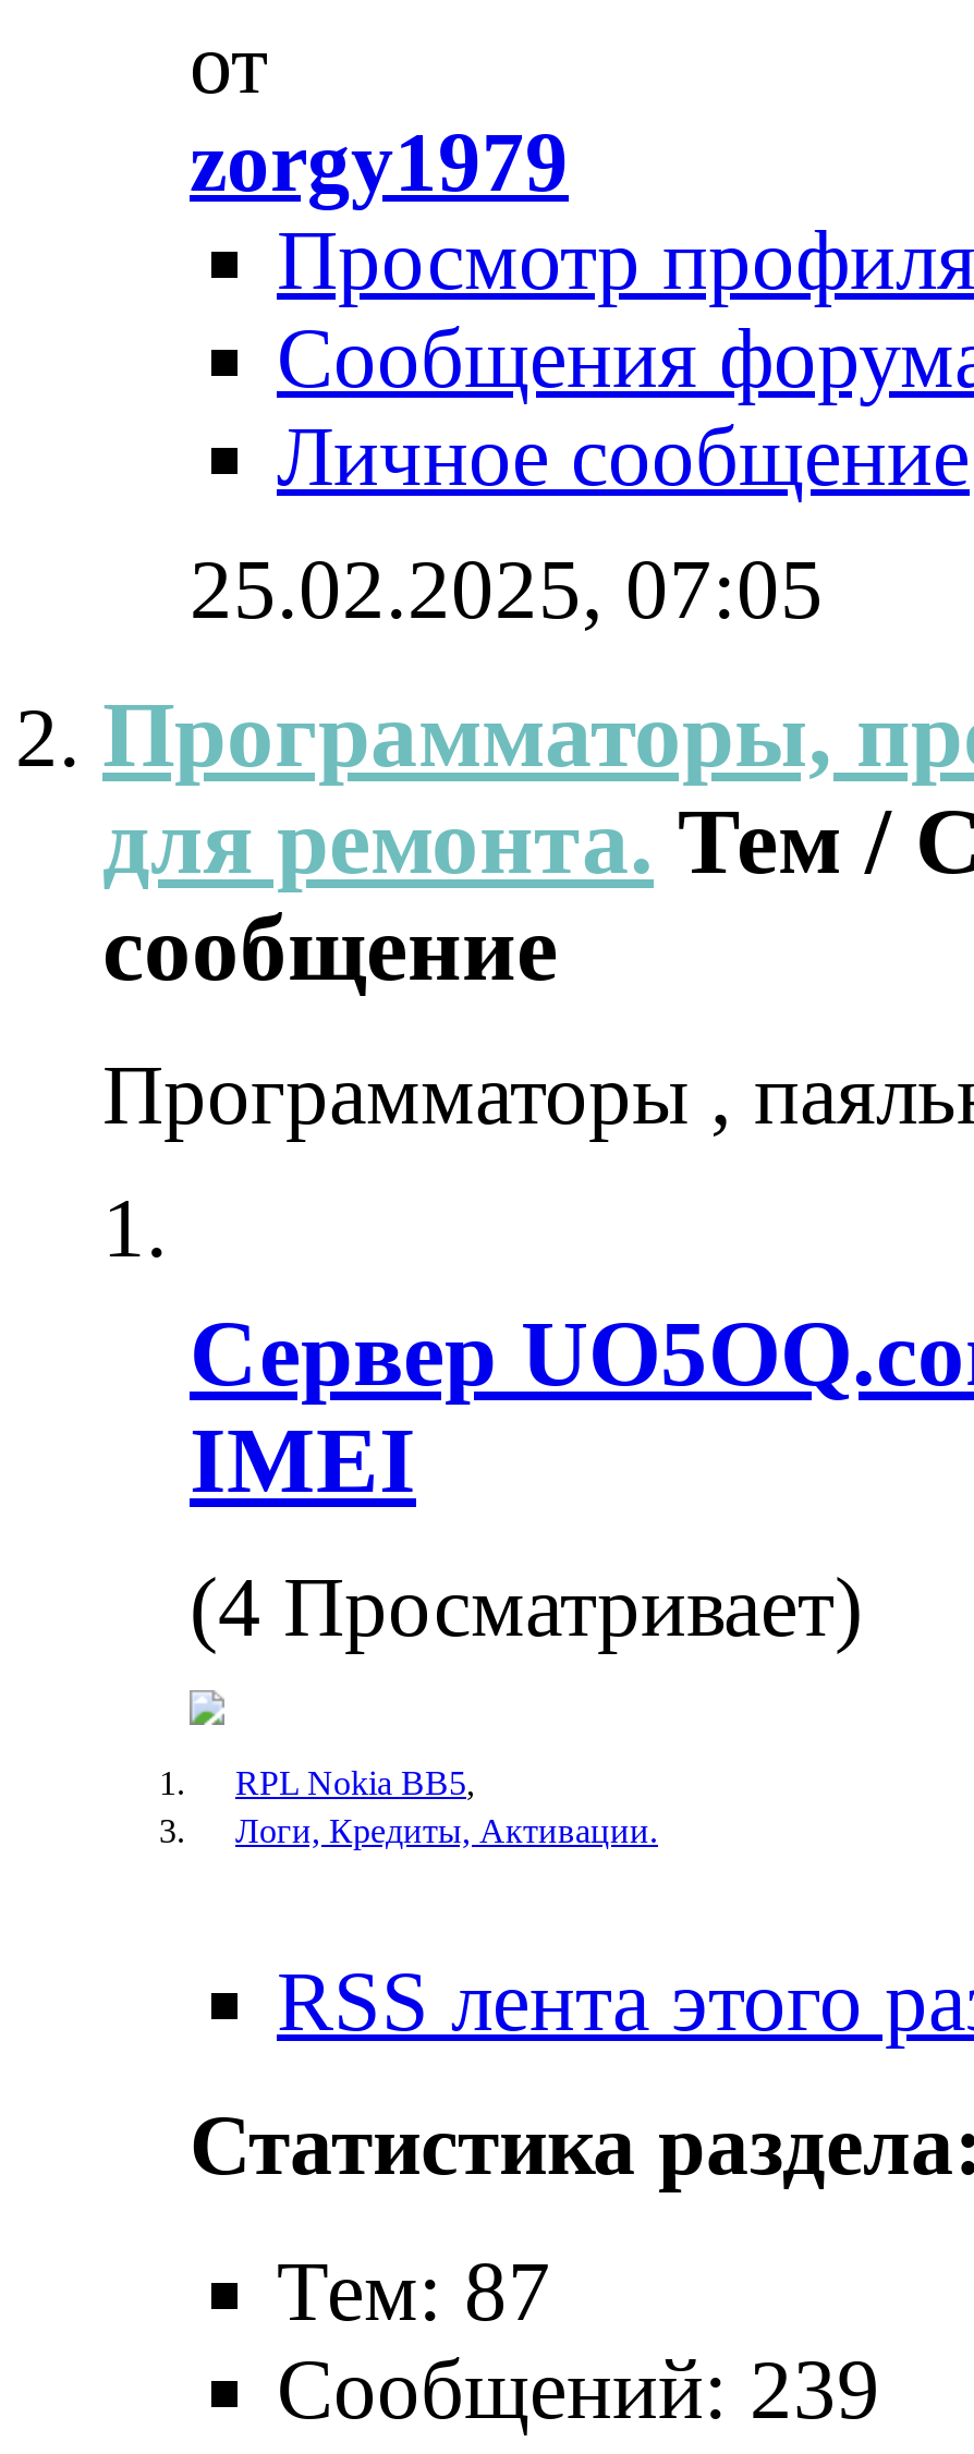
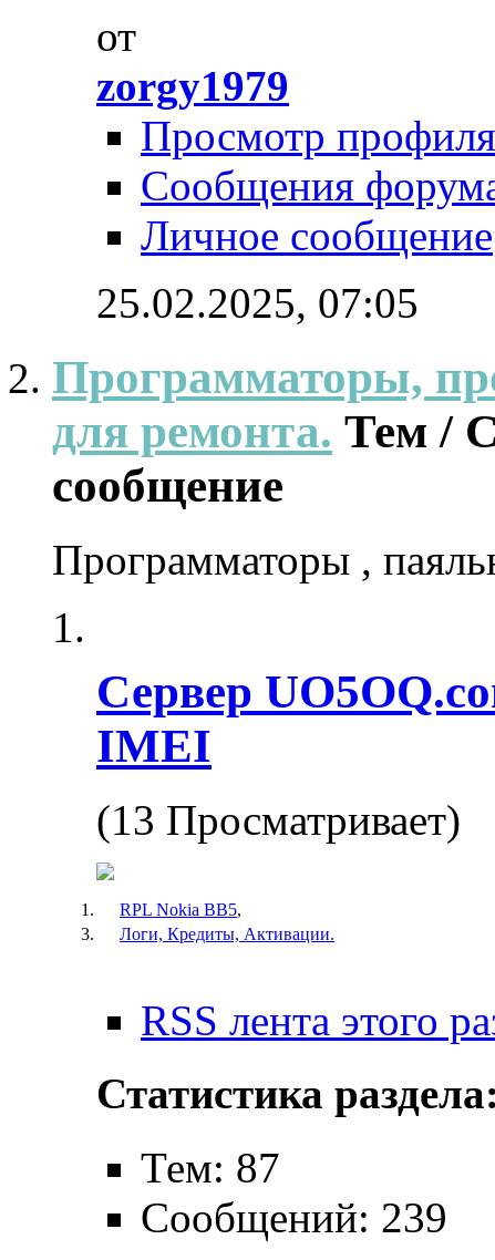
[190,1559,863,1653] (4 Просматривает) -> [96,796,461,844] (13 Просматривает)

